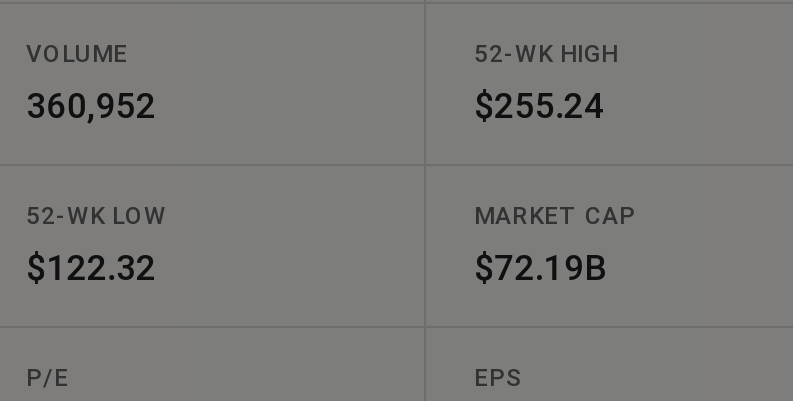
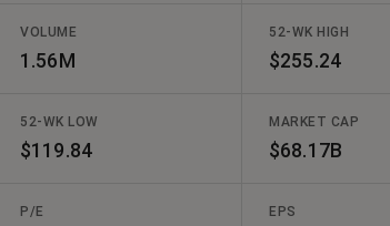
[26,86,156,126] 360,952 -> [20,50,75,72] 1.56M
[26,248,156,288] $122.32 -> [20,140,92,162] $119.84
[474,248,606,288] $72.19B -> [269,140,342,162] $68.17B

